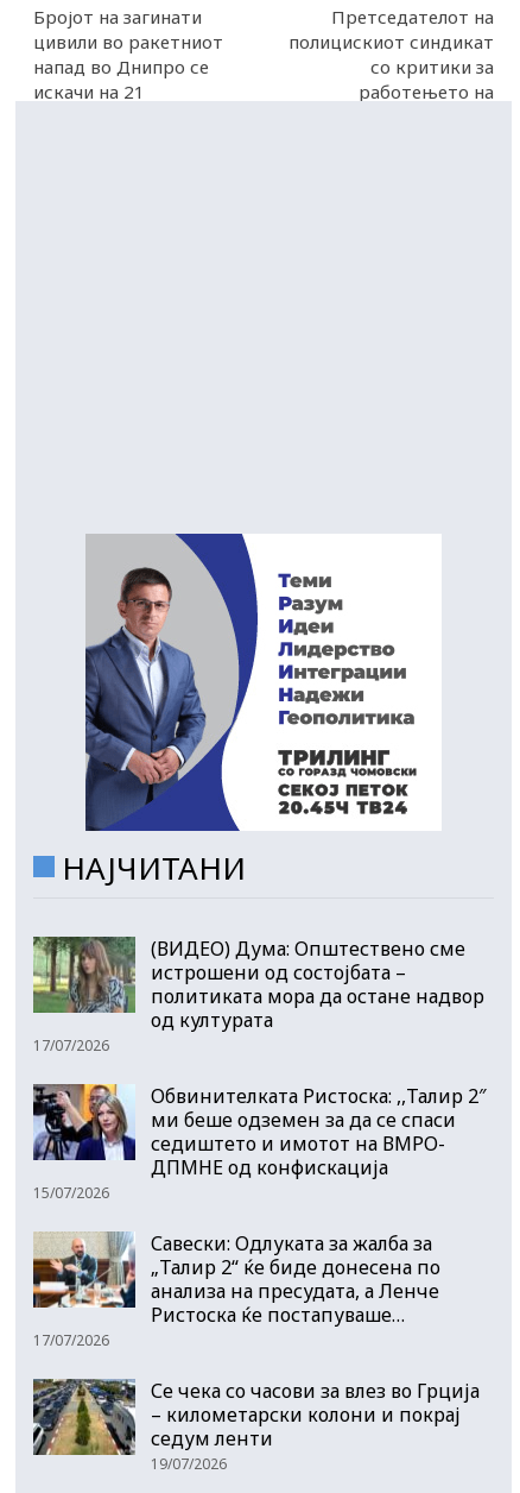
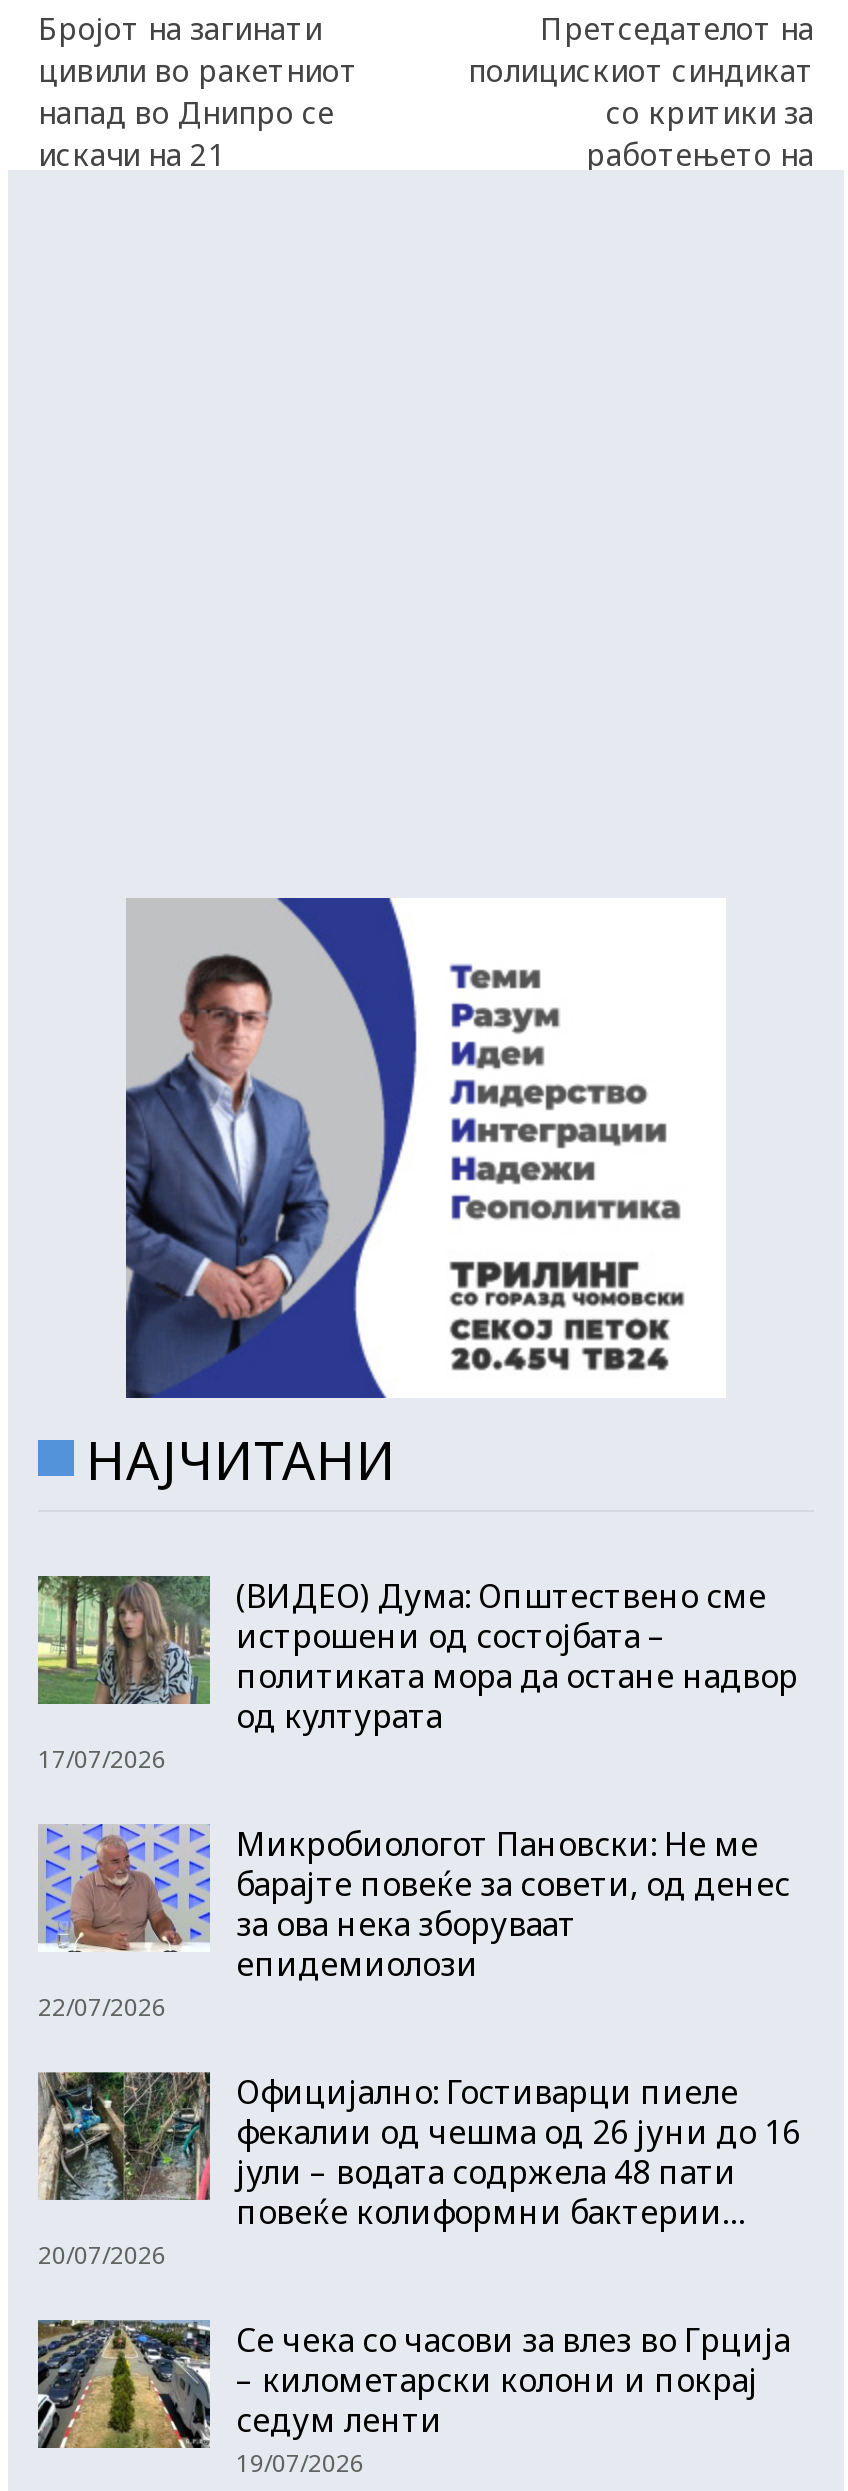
[32,1083,487,1203] [image] | Обвинителката Ристоска: ,,Талир 2″ | ми беше одземен за да се спаси | седиштето и имотот на ВМРО- | ДПМНЕ од конфискација | 15/07/2026 -> [38,1822,790,2024] [image] | Микробиологот Пановски: Не ме | барајте повеќе за совети, од денес | за ова нека зборуваат | епидемиолози | 22/07/2026
[32,1230,440,1350] [image] | Савески: Одлуката за жалба за | „Талир 2“ ќе биде донесена по | анализа на пресудата, а Ленче | Ристоска ќе постапуваше… | 17/07/2026 -> [38,2070,800,2272] [image] | Официјално: Гостиварци пиеле | фекалии од чешма од 26 јуни до 16 | јули – водата содржела 48 пати | повеќе колиформни бактерии… | 20/07/2026

